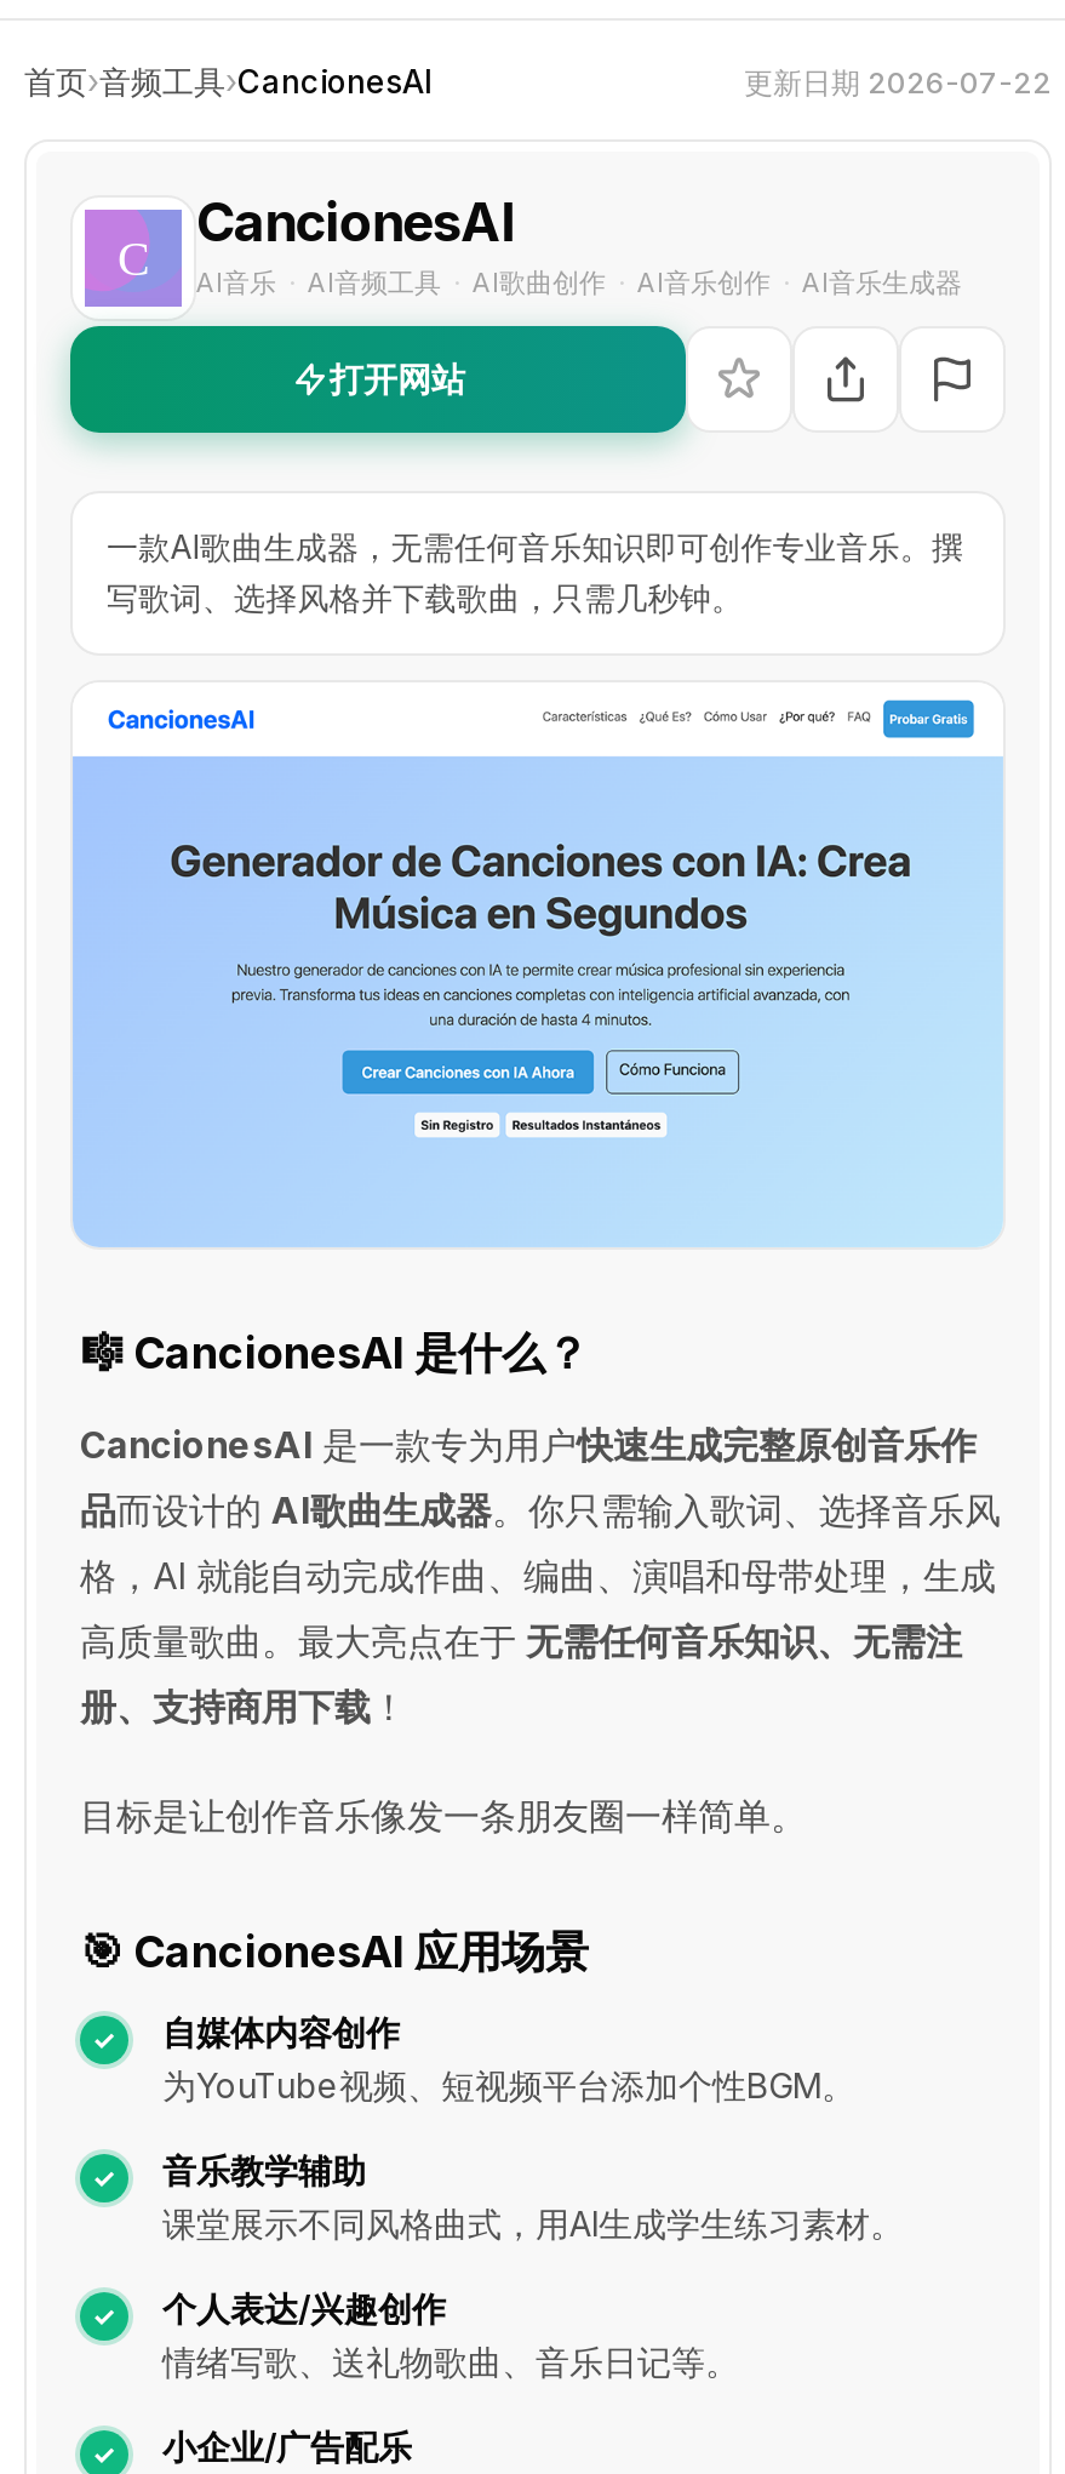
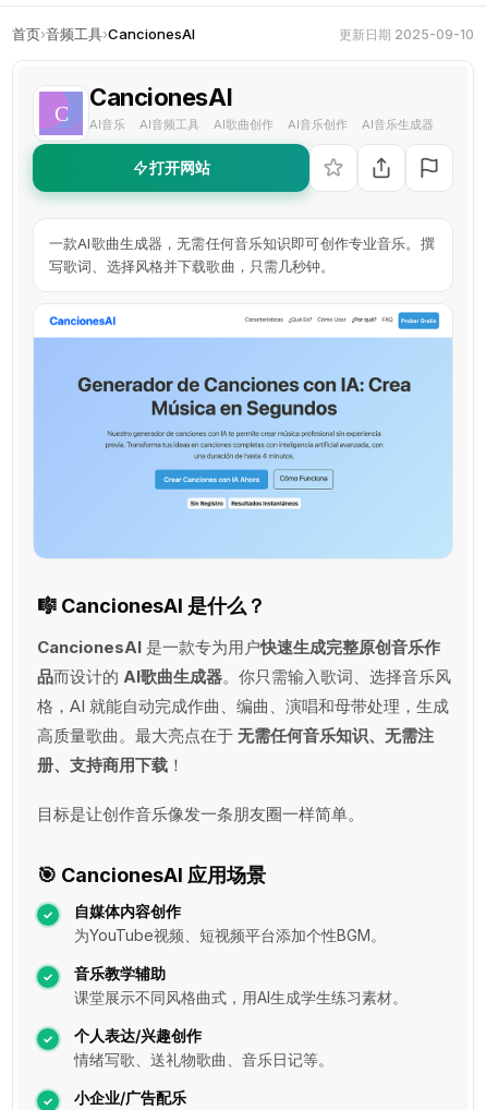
[744,63,1052,99] 更新日期 2026-07-22 -> [339,26,474,42] 更新日期 2025-09-10

